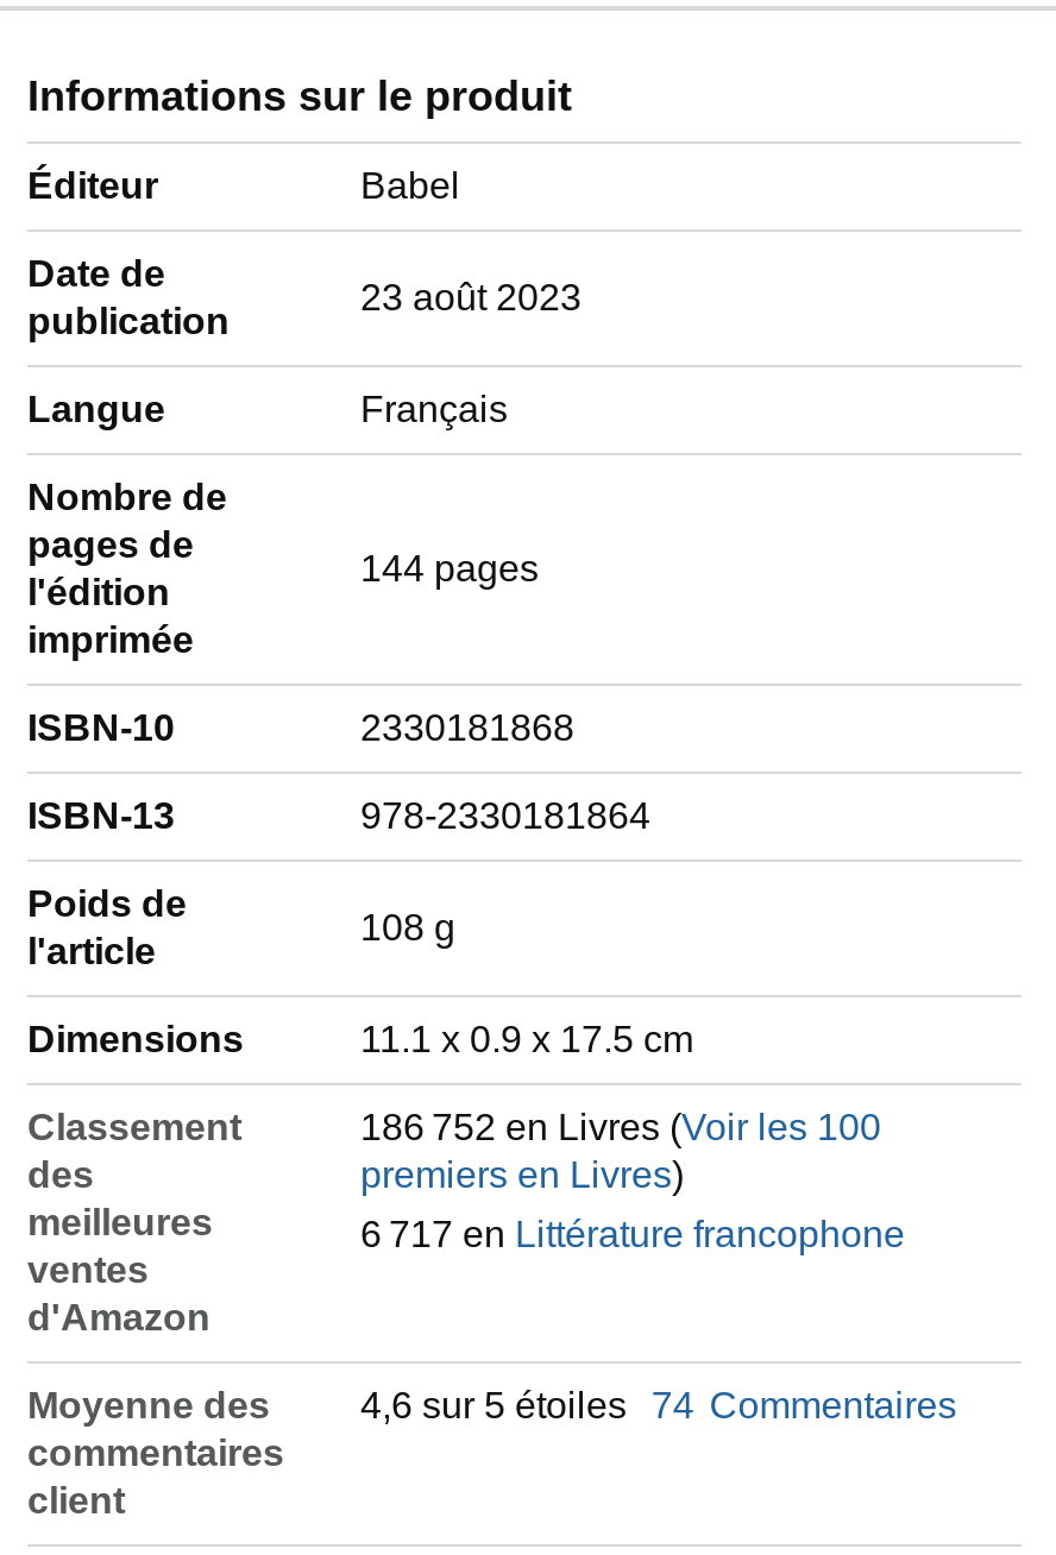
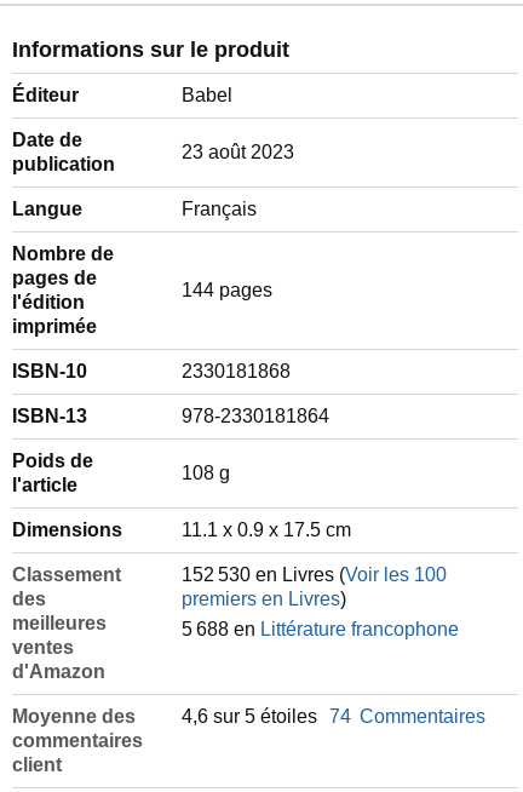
[360,1107,881,1147] 186 752 en Livres (Voir les 100 -> [182,564,447,585] 152 530 en Livres (Voir les 100
[360,1214,905,1254] 6 717 en Littérature francophone -> [182,619,459,639] 5 688 en Littérature francophone

